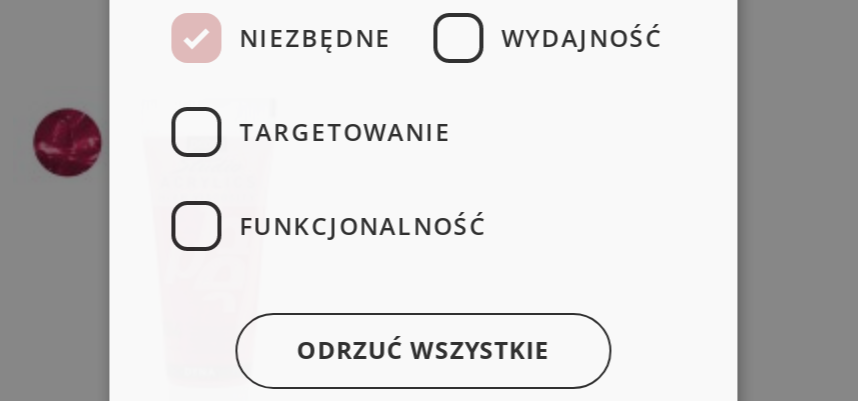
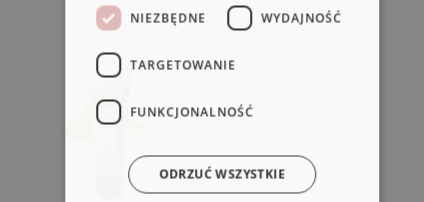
[31,106,103,178] [image] -> none

